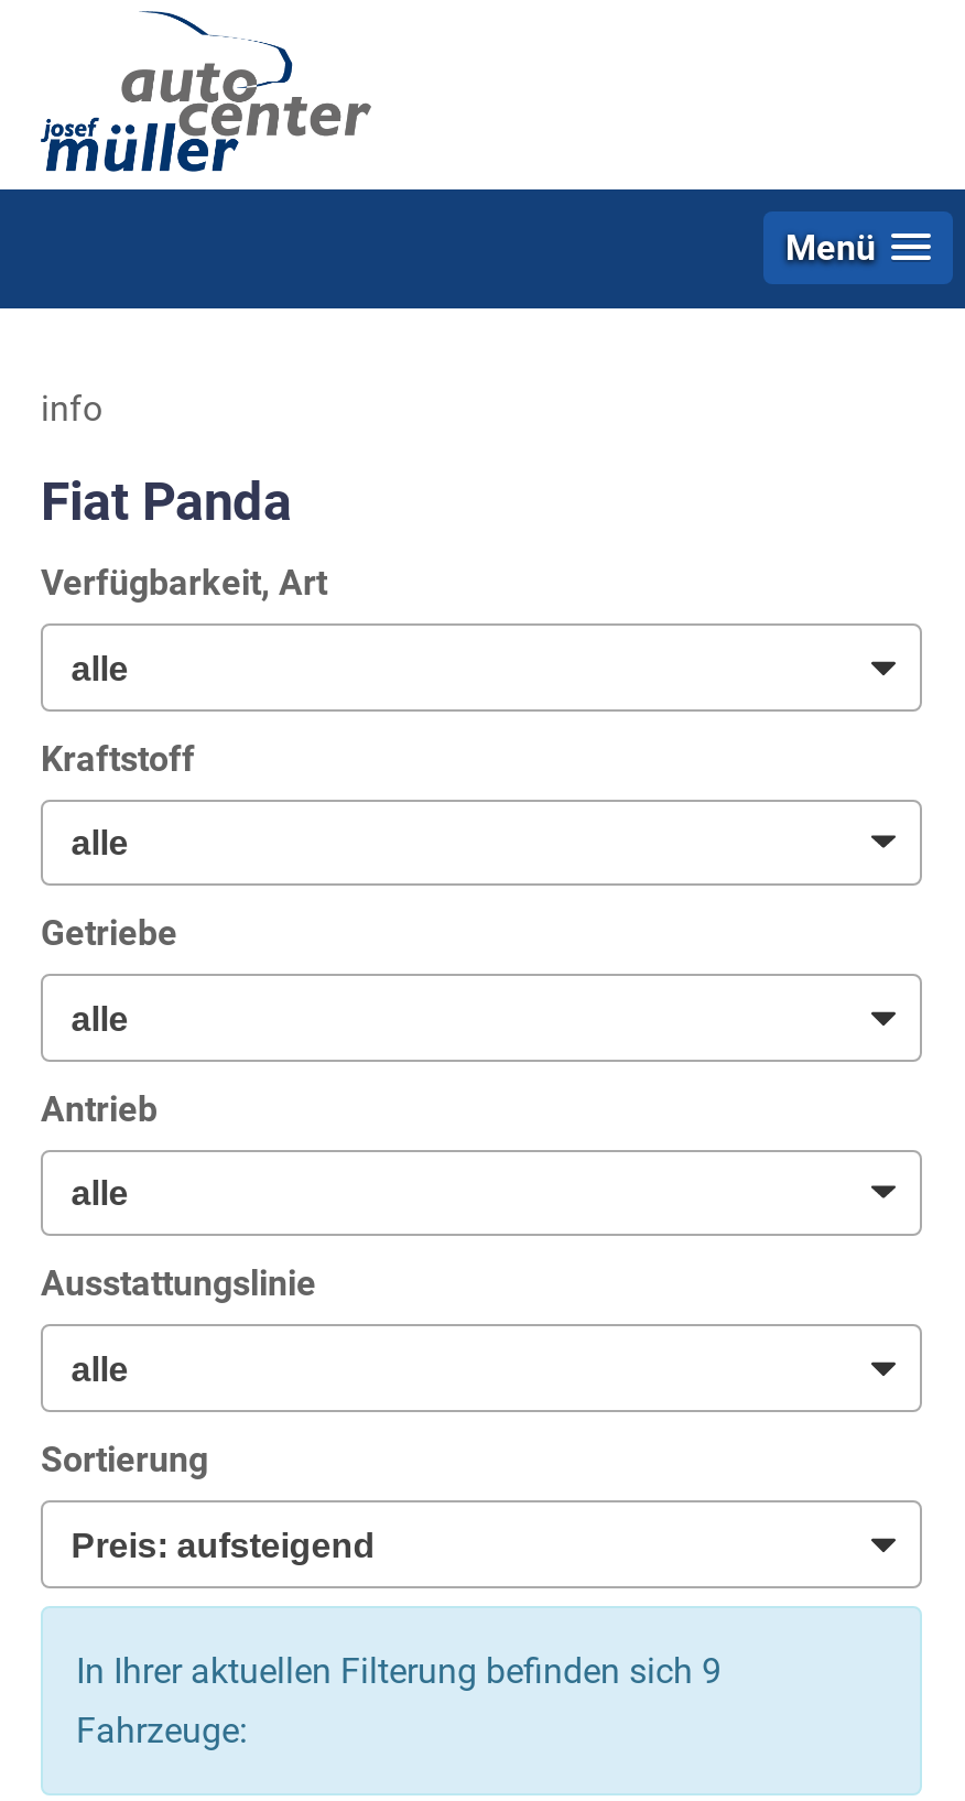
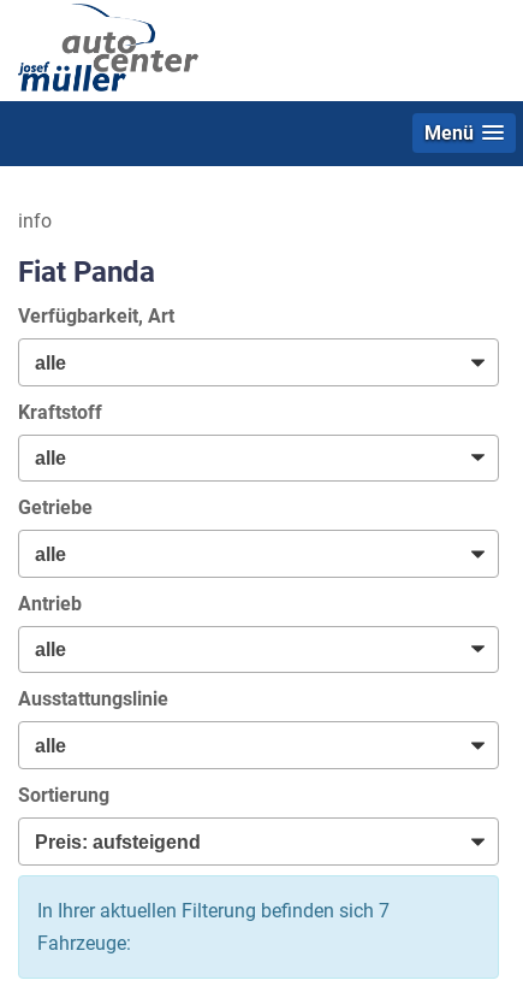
[76,1649,722,1691] In Ihrer aktuellen Filterung befinden sich 9 -> [37,899,390,922] In Ihrer aktuellen Filterung befinden sich 7

